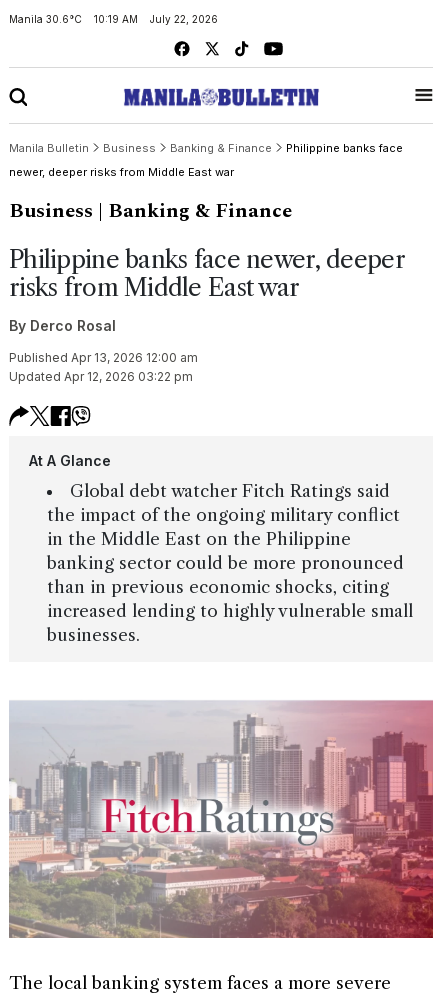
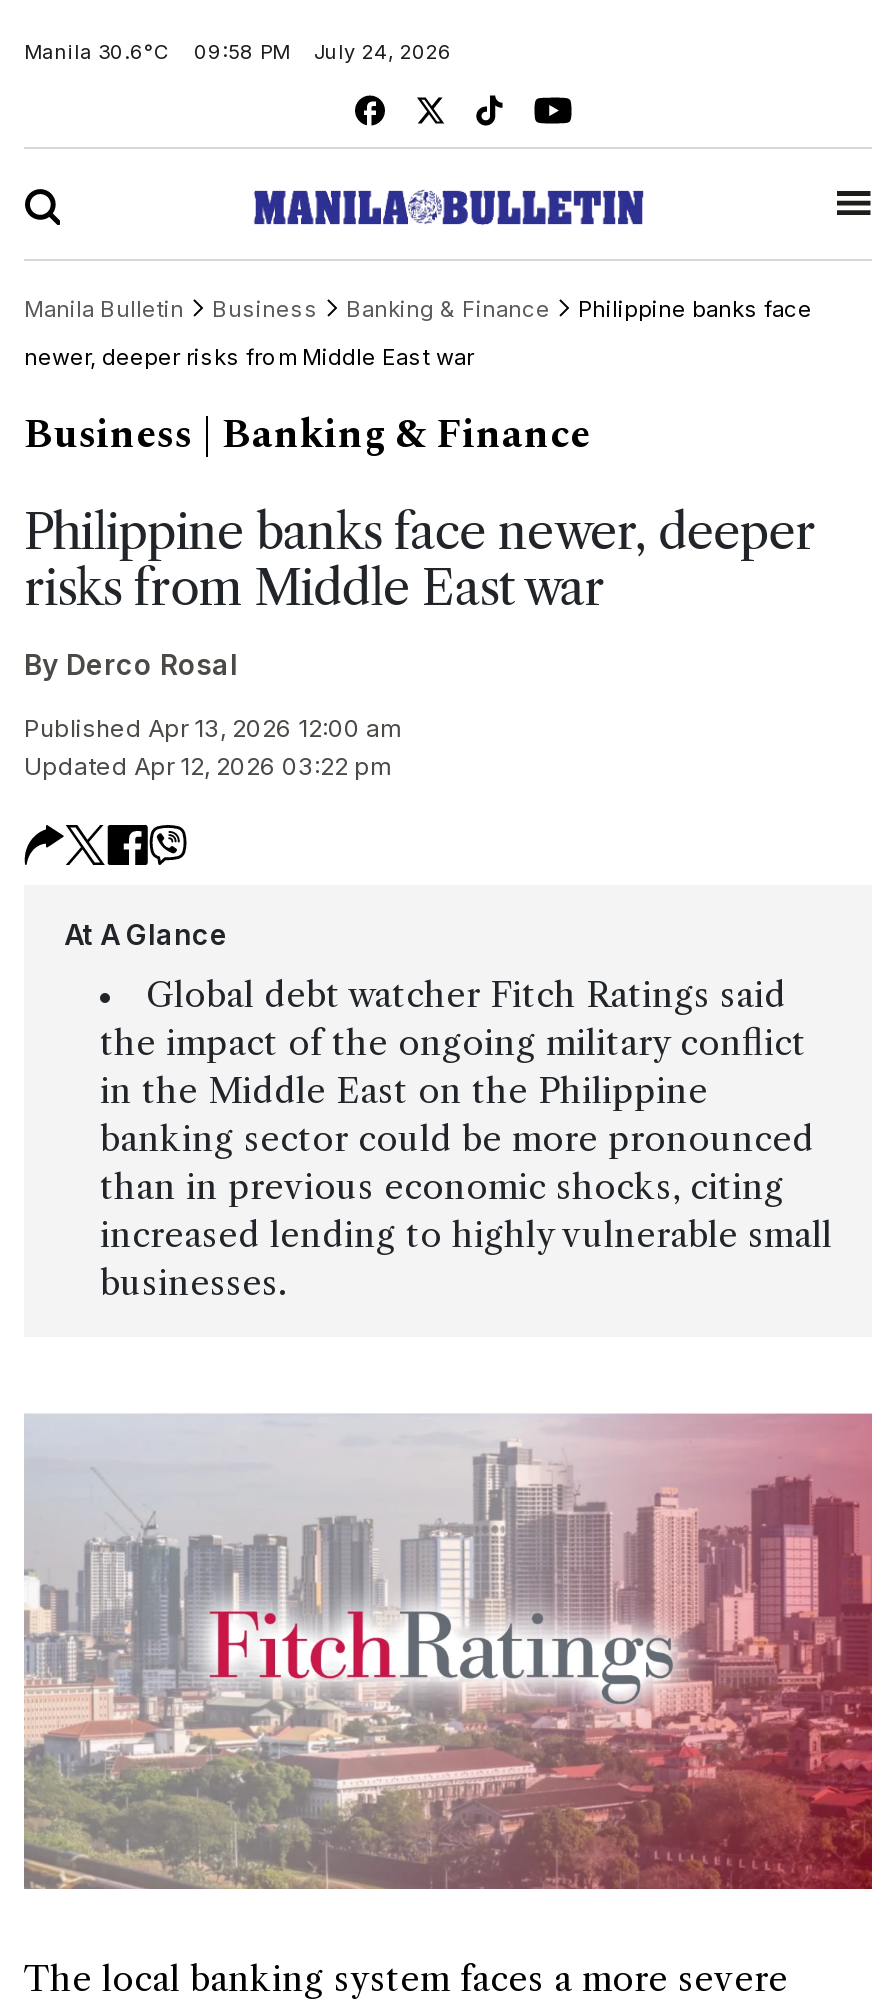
[94,13,218,25] 10:19 AM | July 22, 2026 -> [194,39,452,63] 09:58 PM | July 24, 2026

